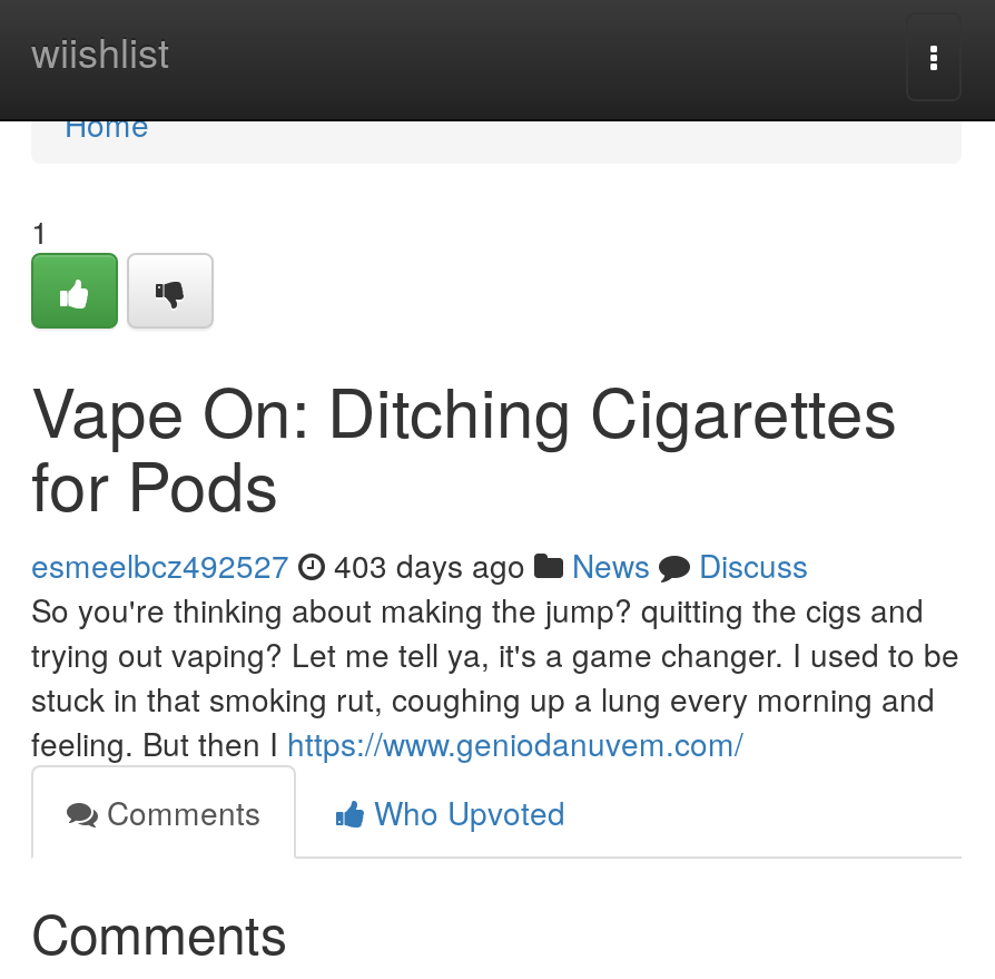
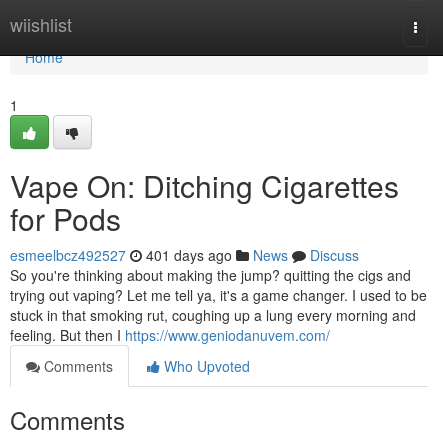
[31,542,808,587] esmeelbcz492527 403 days ago News Discuss -> [10,245,359,265] esmeelbcz492527 401 days ago News Discuss

